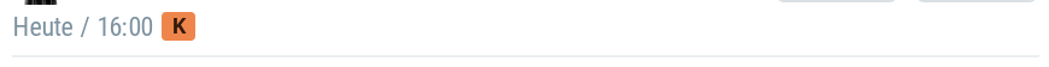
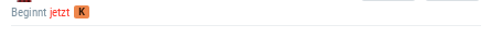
[13,12,152,44] Heute / 16:00 -> [11,6,70,20] Beginnt jetzt

